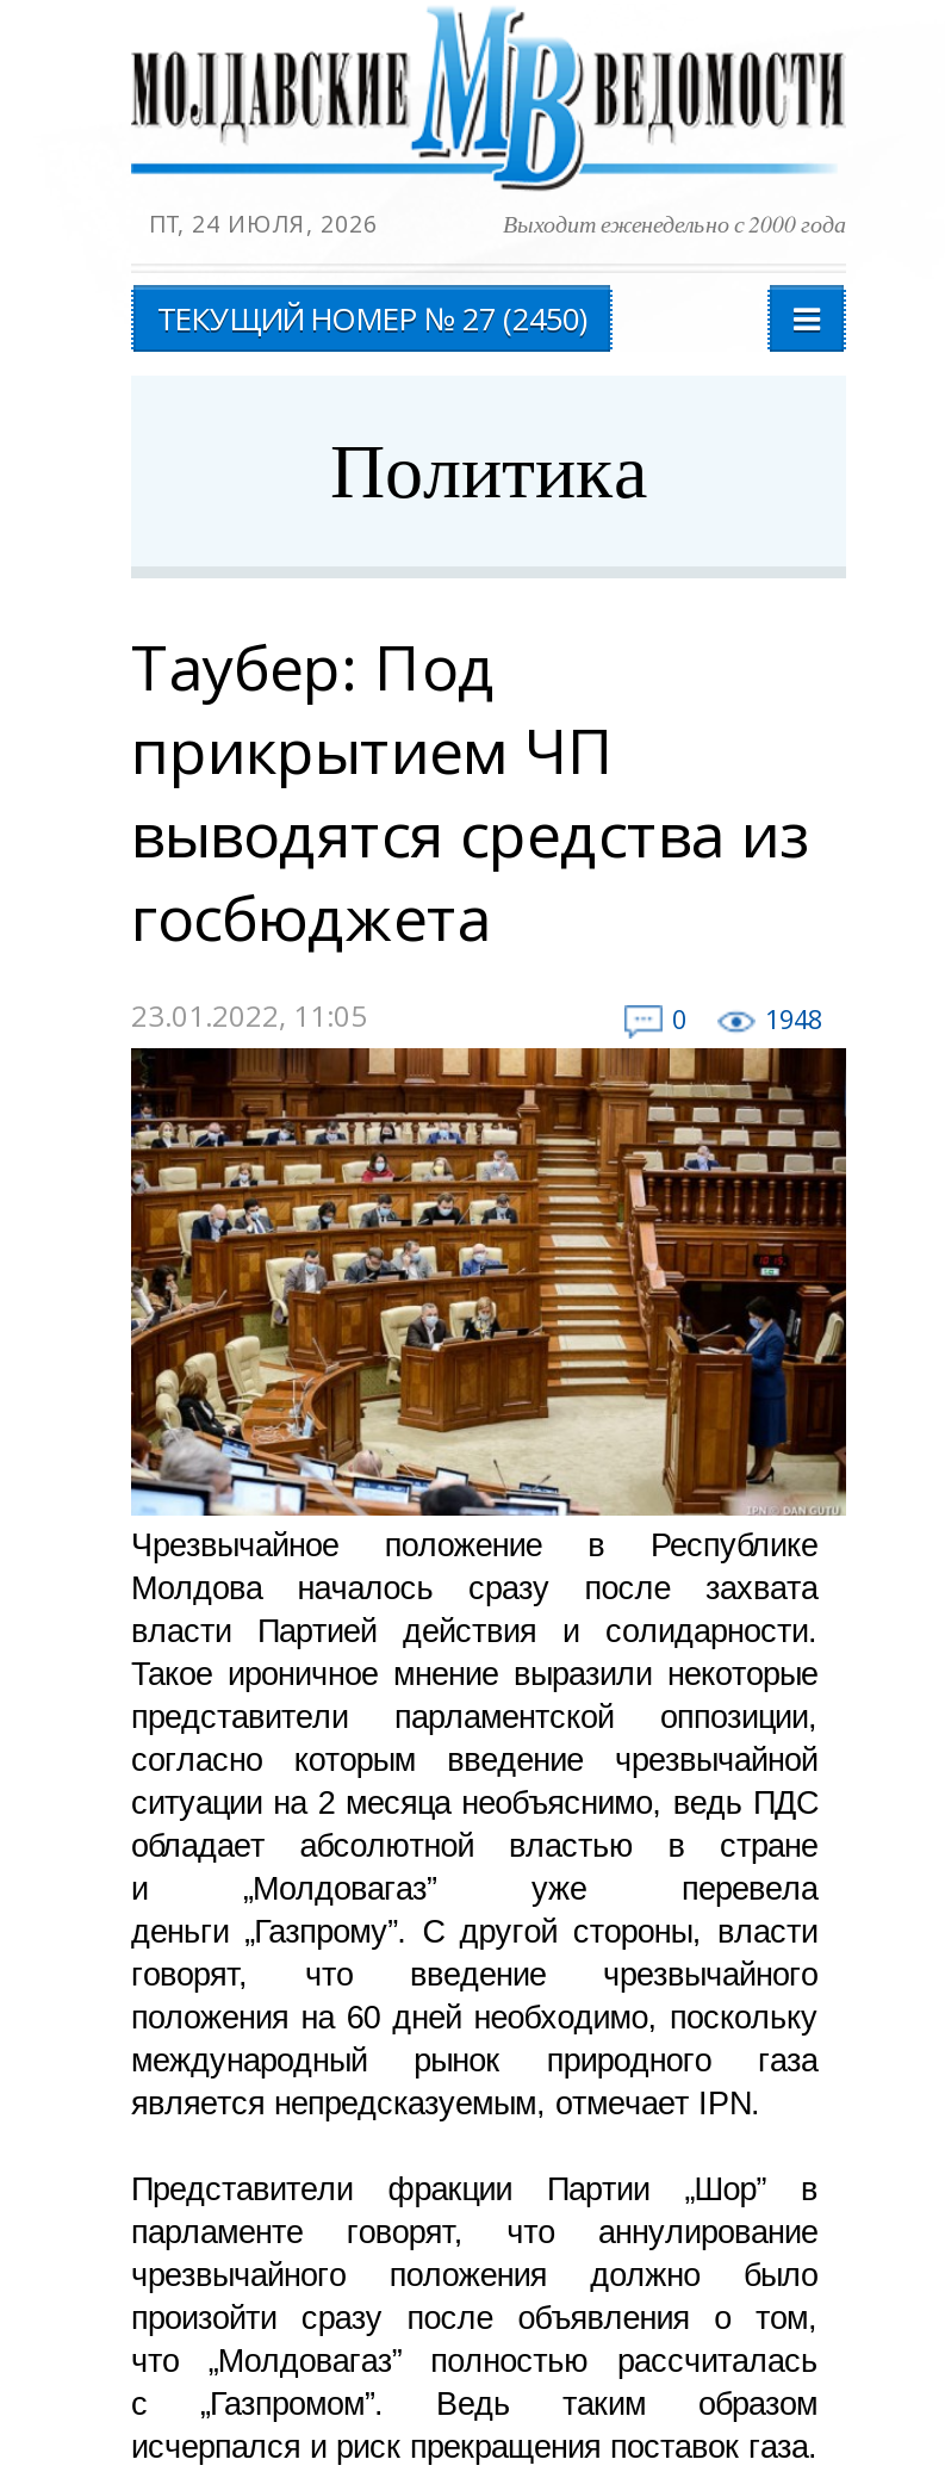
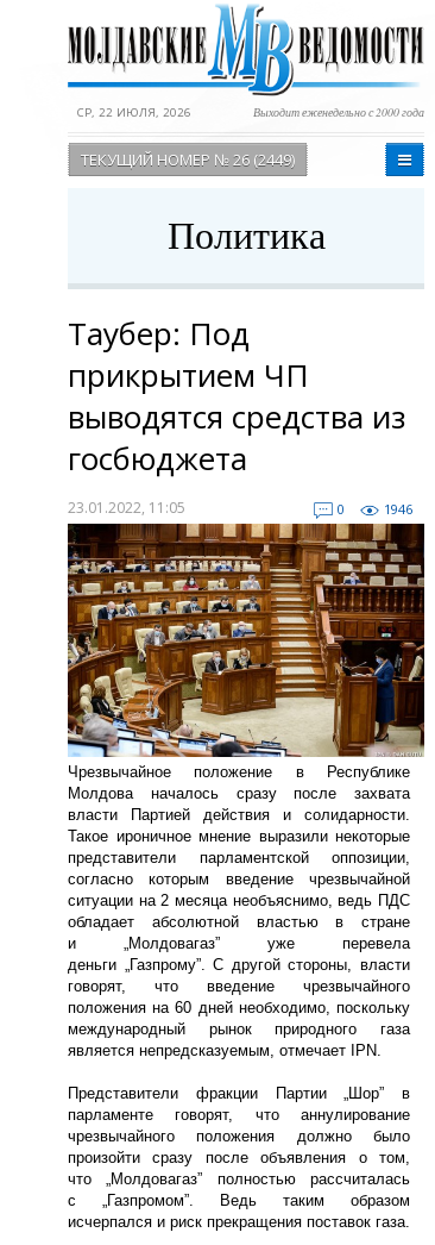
[149,209,378,240] ПТ, 24 ИЮЛЯ, 2026 -> [77,105,191,120] СР, 22 ИЮЛЯ, 2026
[157,297,586,340] ТЕКУЩИЙ НОМЕР № 27 (2450) -> [81,149,295,170] ТЕКУЩИЙ НОМЕР № 26 (2449)
[765,1001,822,1036] 1948 -> [384,500,412,518] 1946

